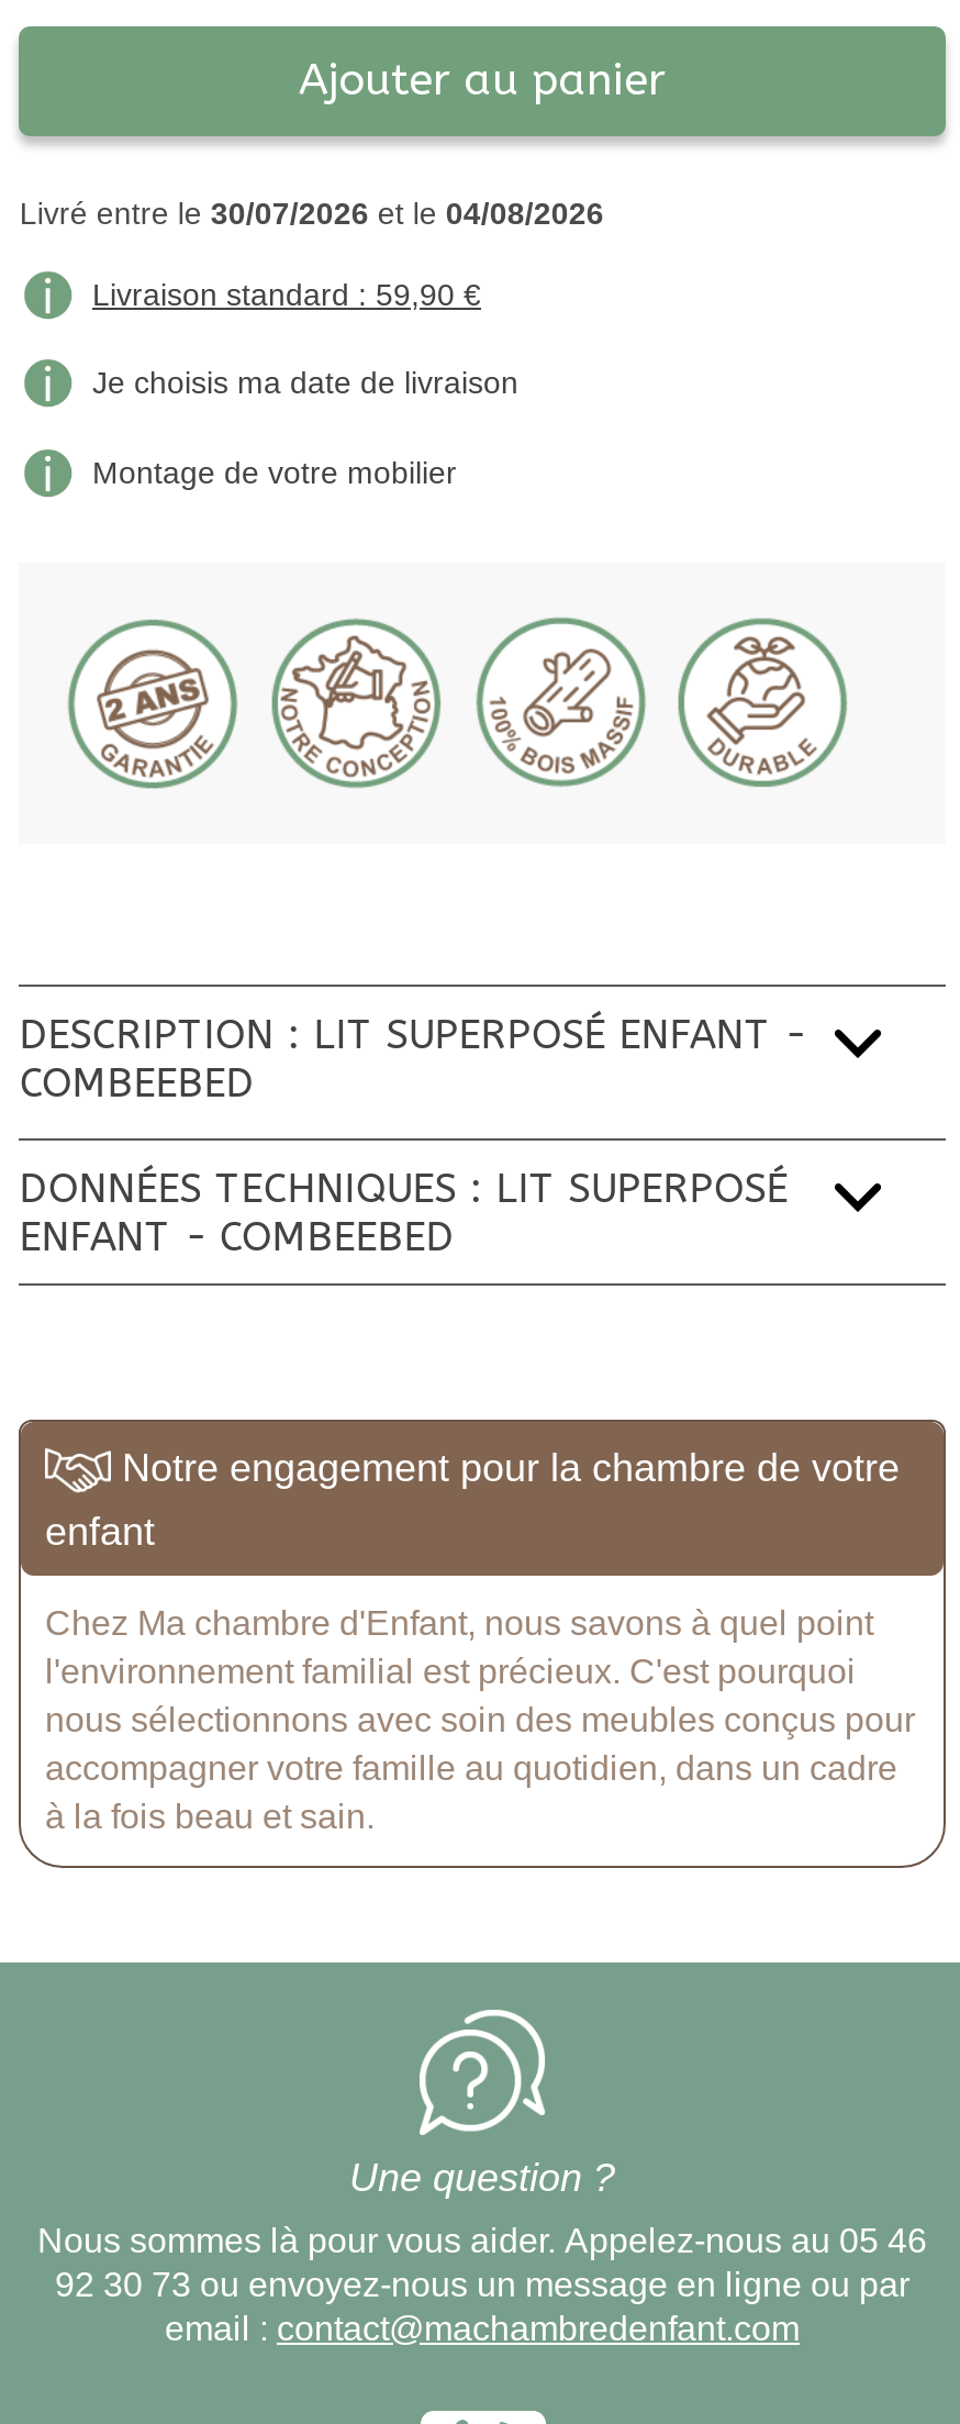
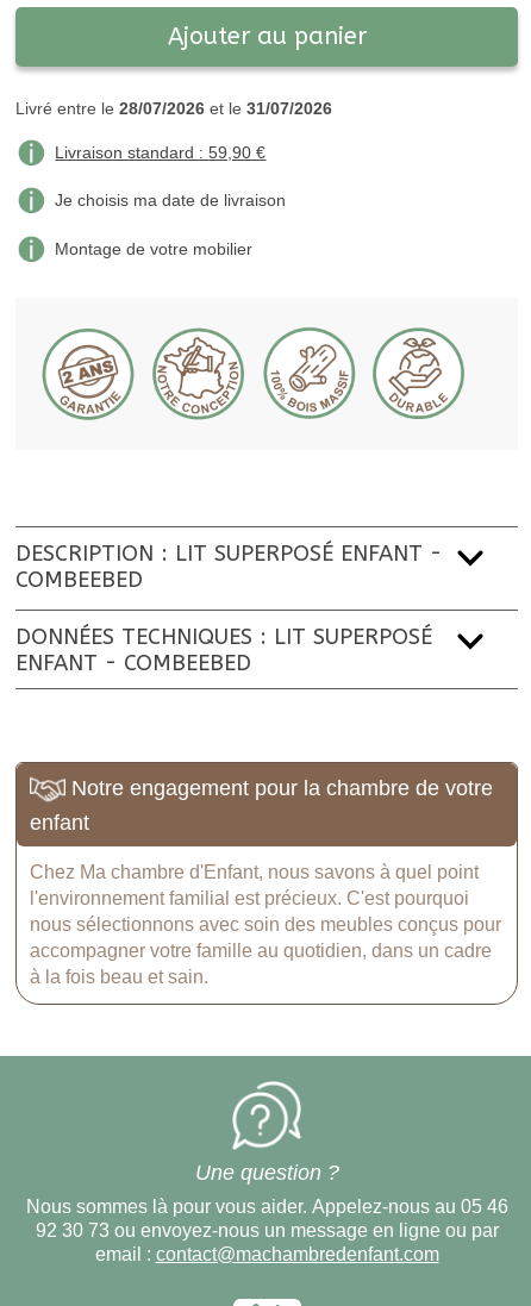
[20,195,604,231] Livré entre le 30/07/2026 et le 04/08/2026 -> [16,99,333,118] Livré entre le 28/07/2026 et le 31/07/2026

